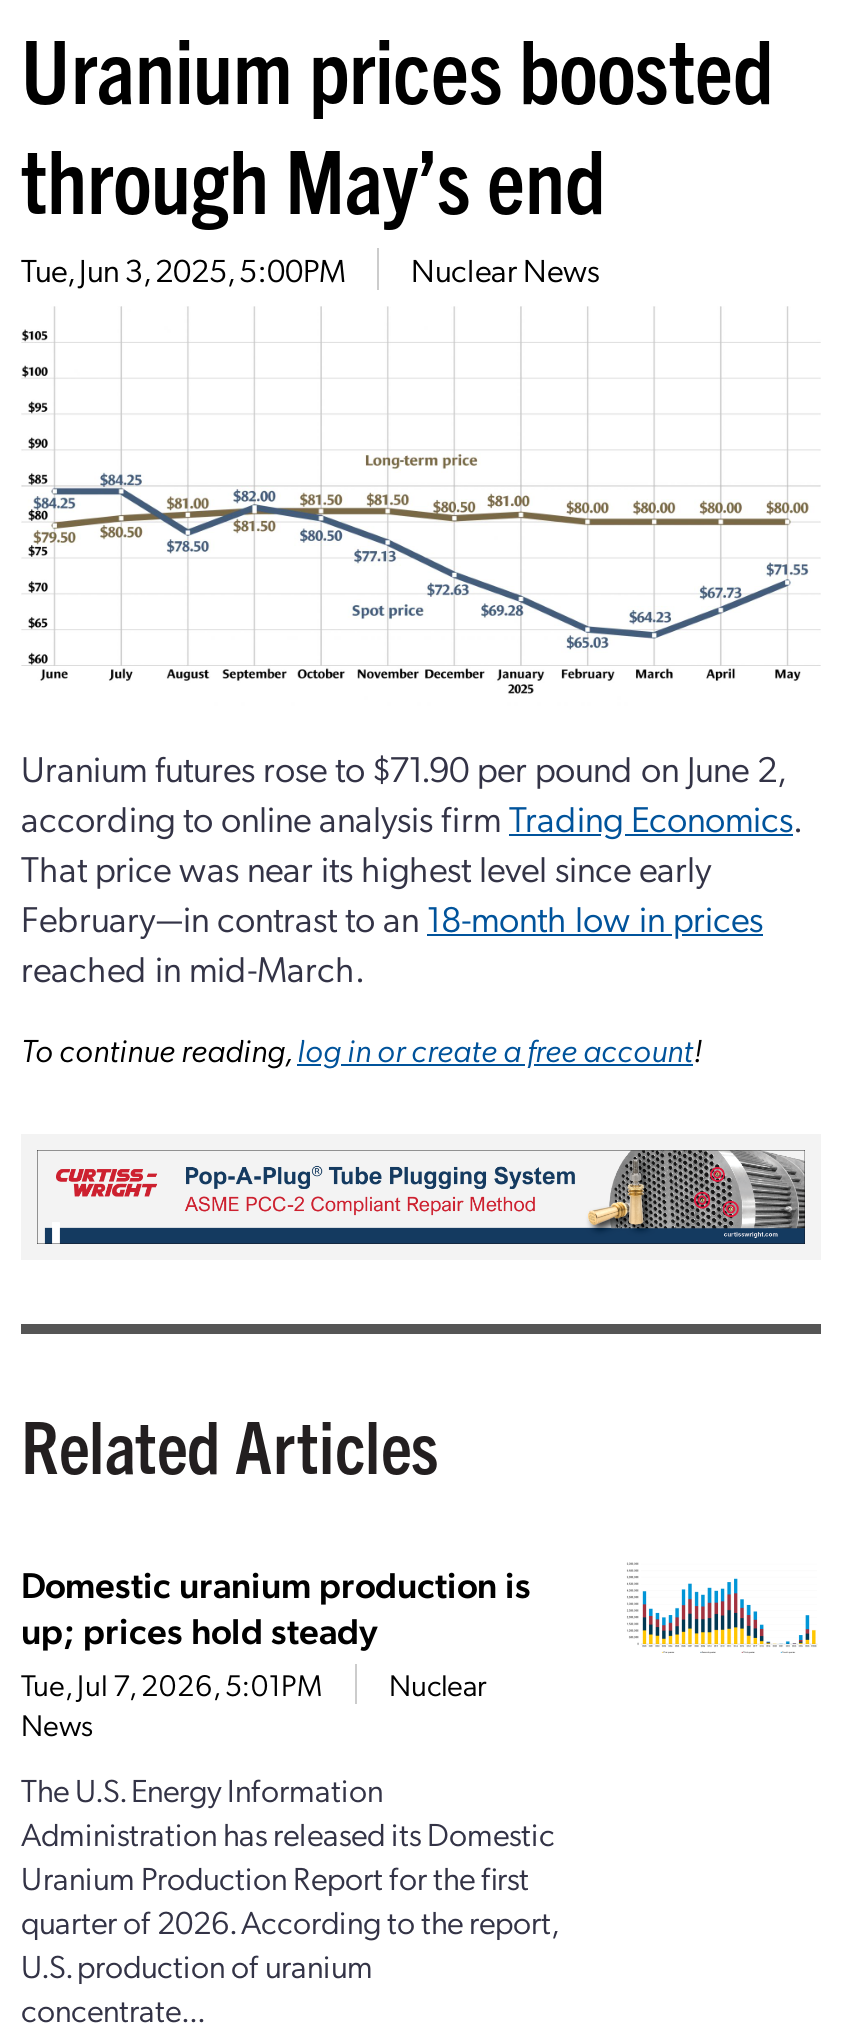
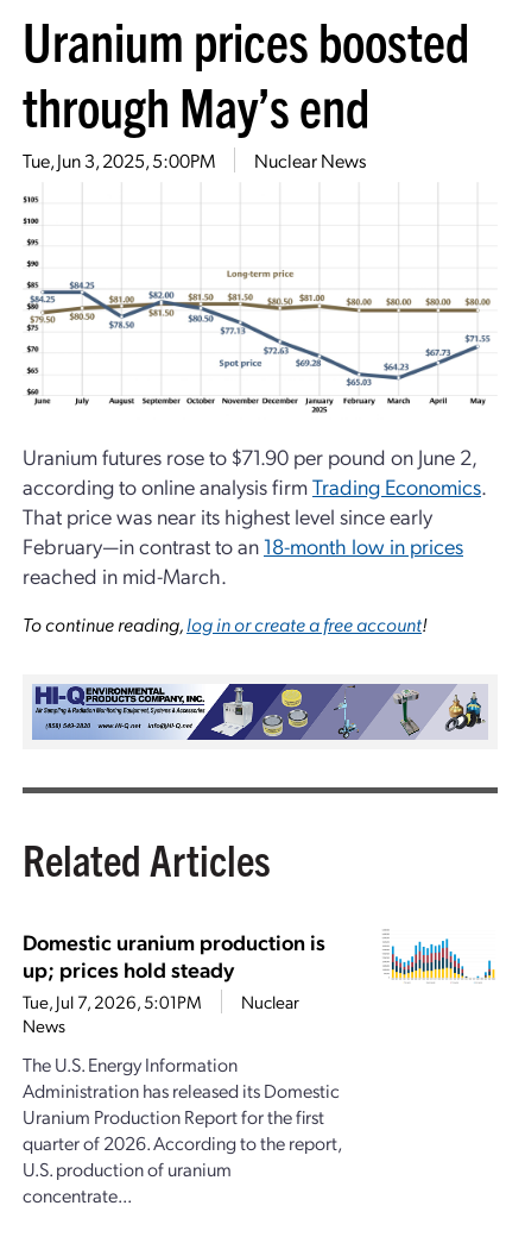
[39,1150,807,1246] [image] -> [32,683,488,740] [image]

